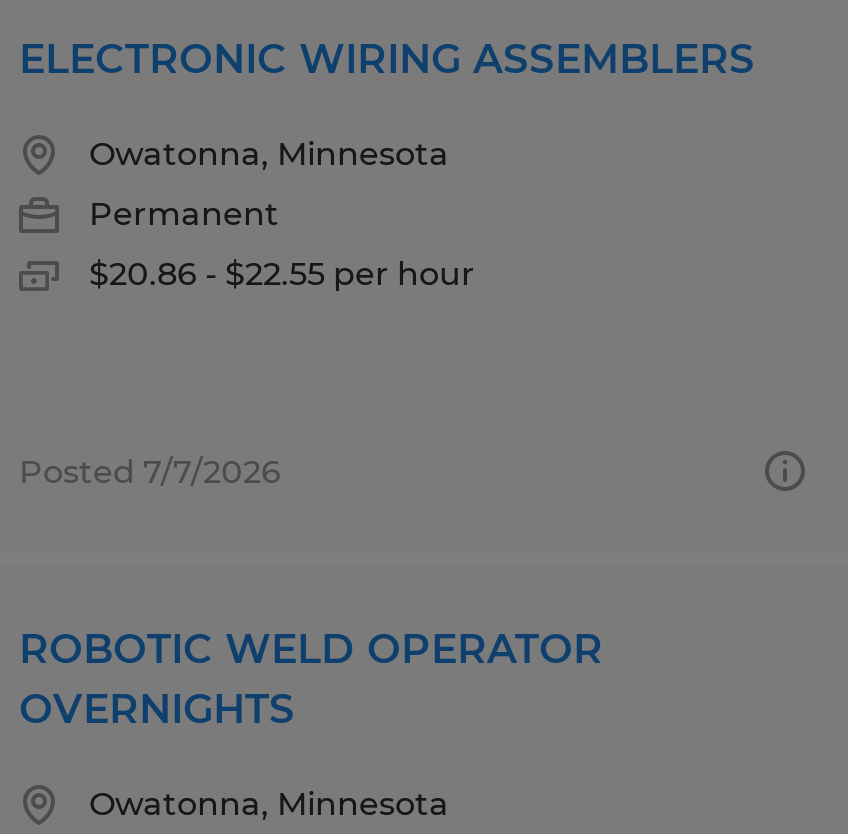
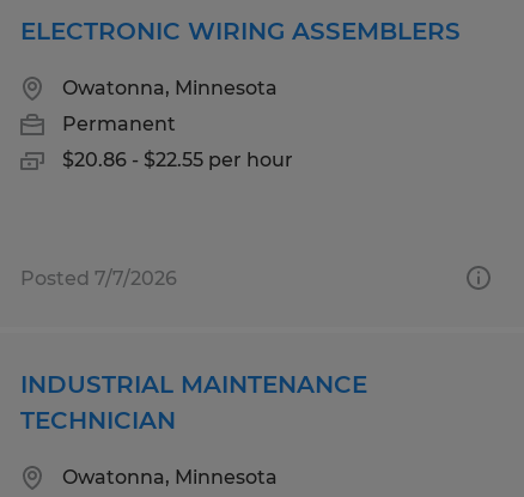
[19,625,603,733] ROBOTIC WELD OPERATOR | OVERNIGHTS -> [20,370,367,435] INDUSTRIAL MAINTENANCE | TECHNICIAN

